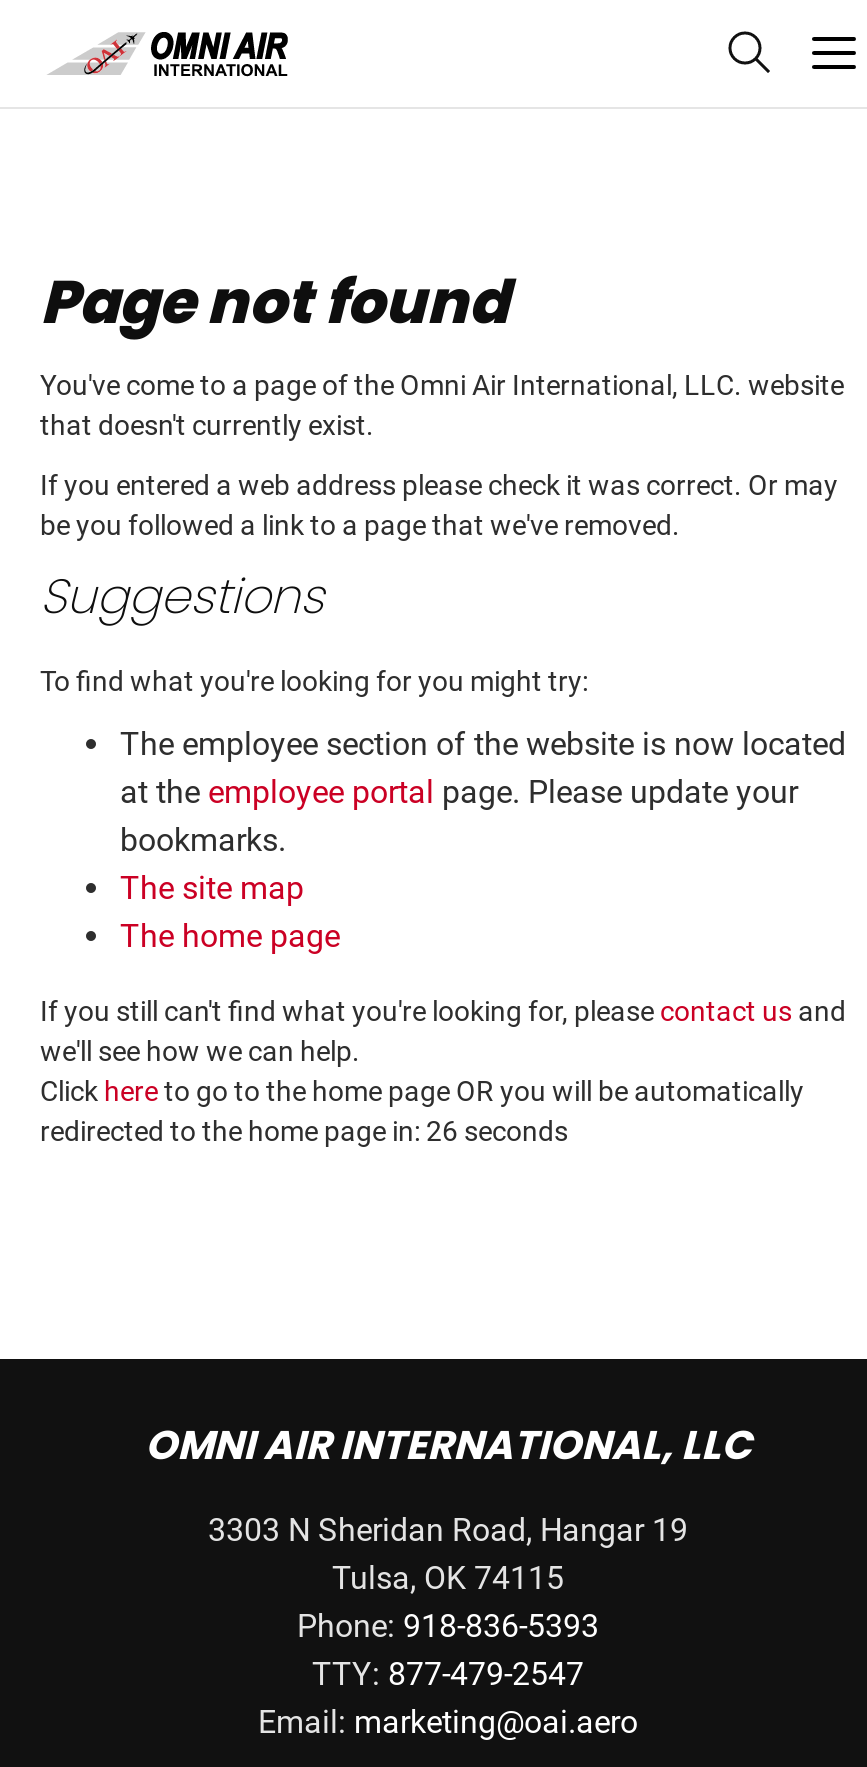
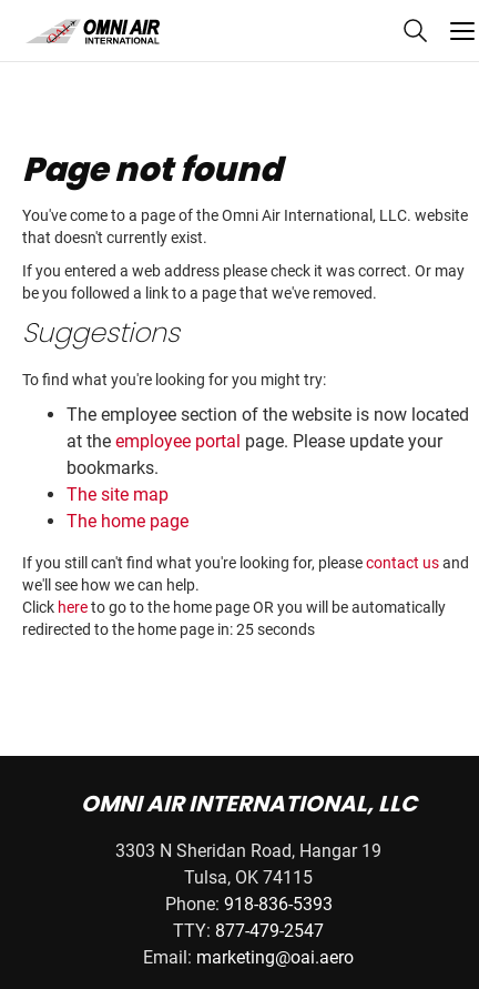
[40,1115,568,1147] redirected to the home page in: 26 seconds -> [22,620,315,638] redirected to the home page in: 25 seconds

